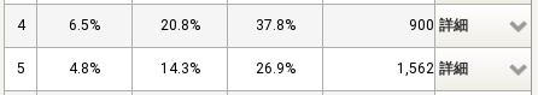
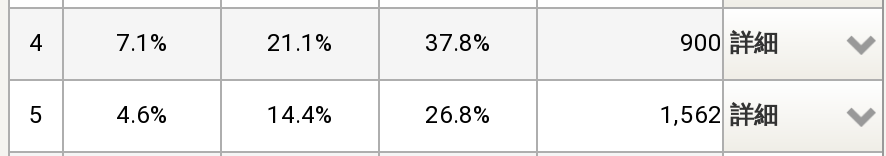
[69,17,100,33] 6.5% -> [116,29,168,57] 7.1%
[160,17,200,33] 20.8% -> [267,29,333,57] 21.1%
[69,60,100,77] 4.8% -> [116,101,168,129] 4.6%
[160,60,200,77] 14.3% -> [267,101,333,129] 14.4%
[255,60,295,77] 26.9% -> [425,101,491,129] 26.8%

